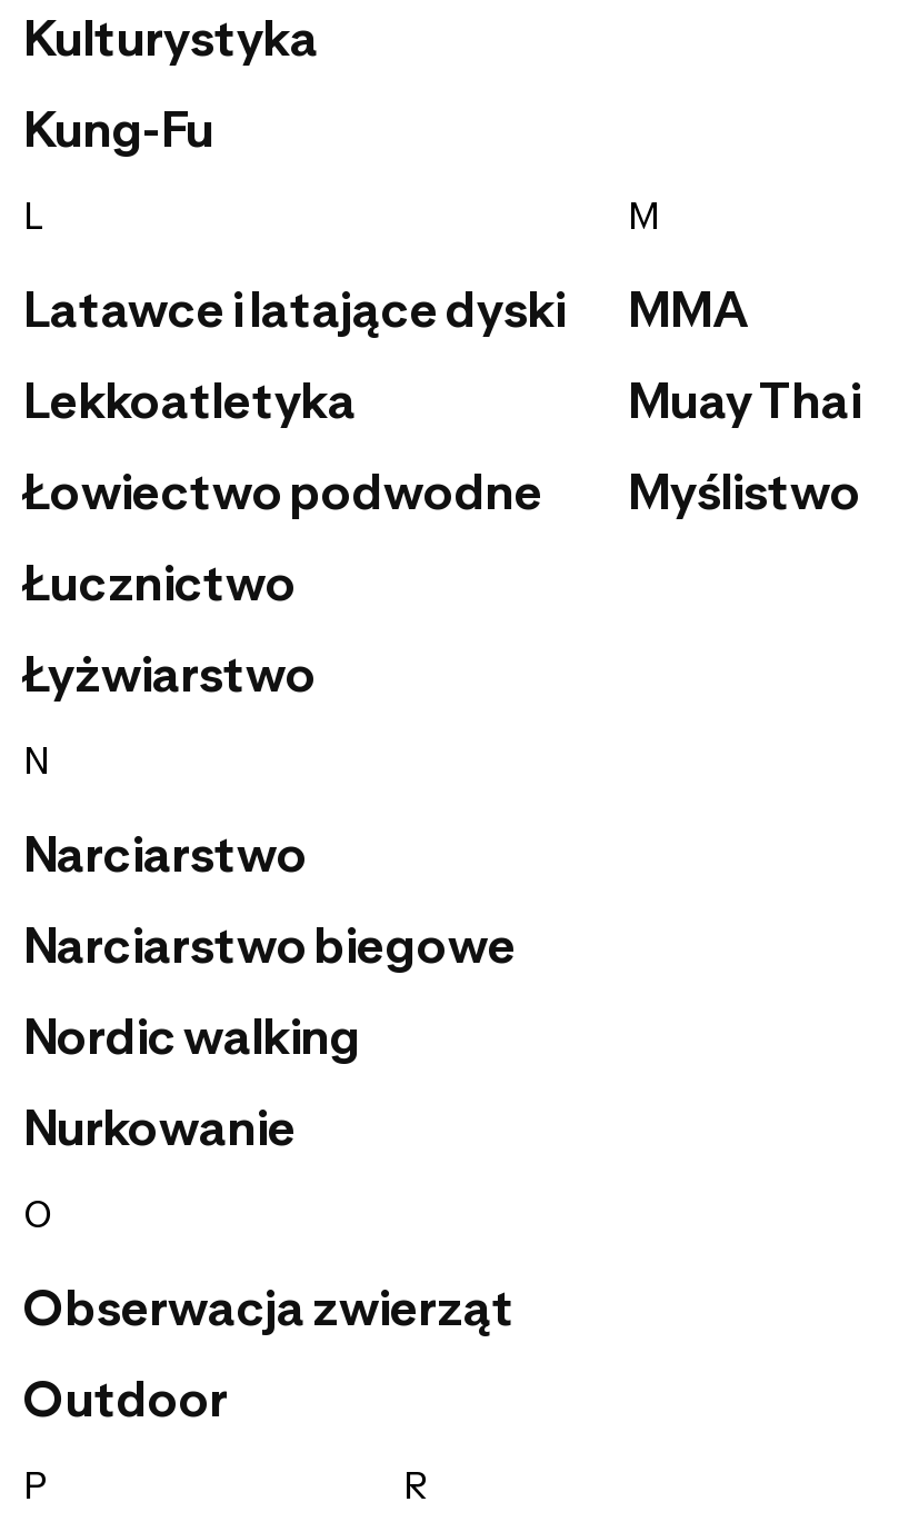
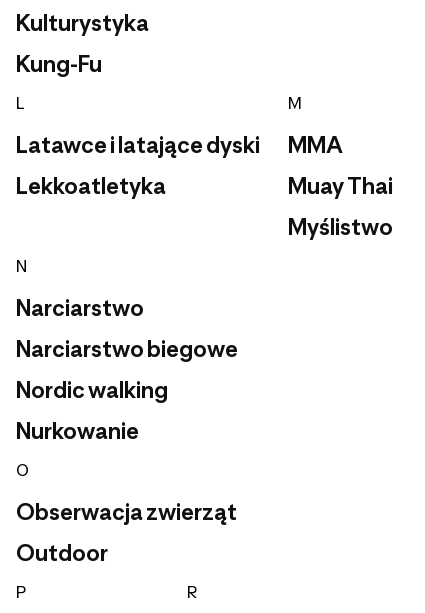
[23,462,543,703] Łowiectwo podwodne | Łucznictwo | Łyżwiarstwo -> none

